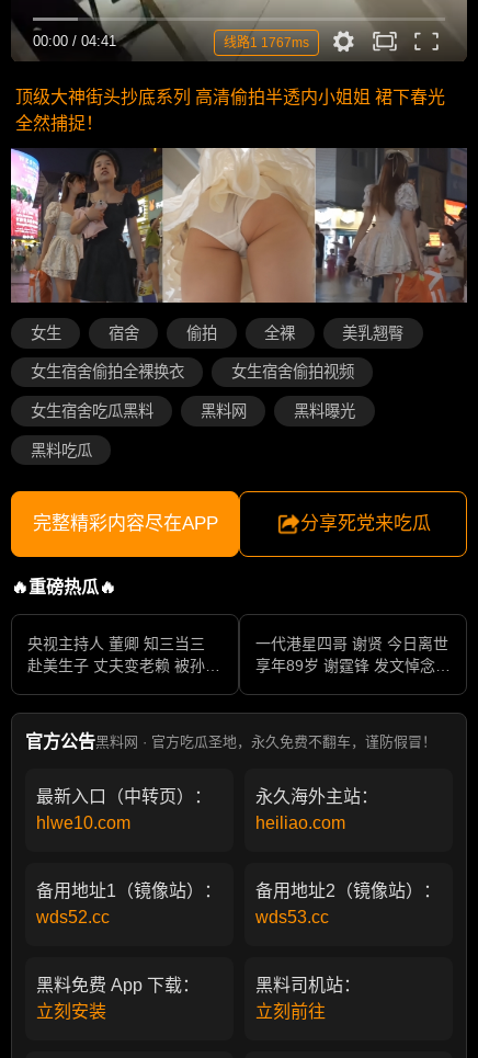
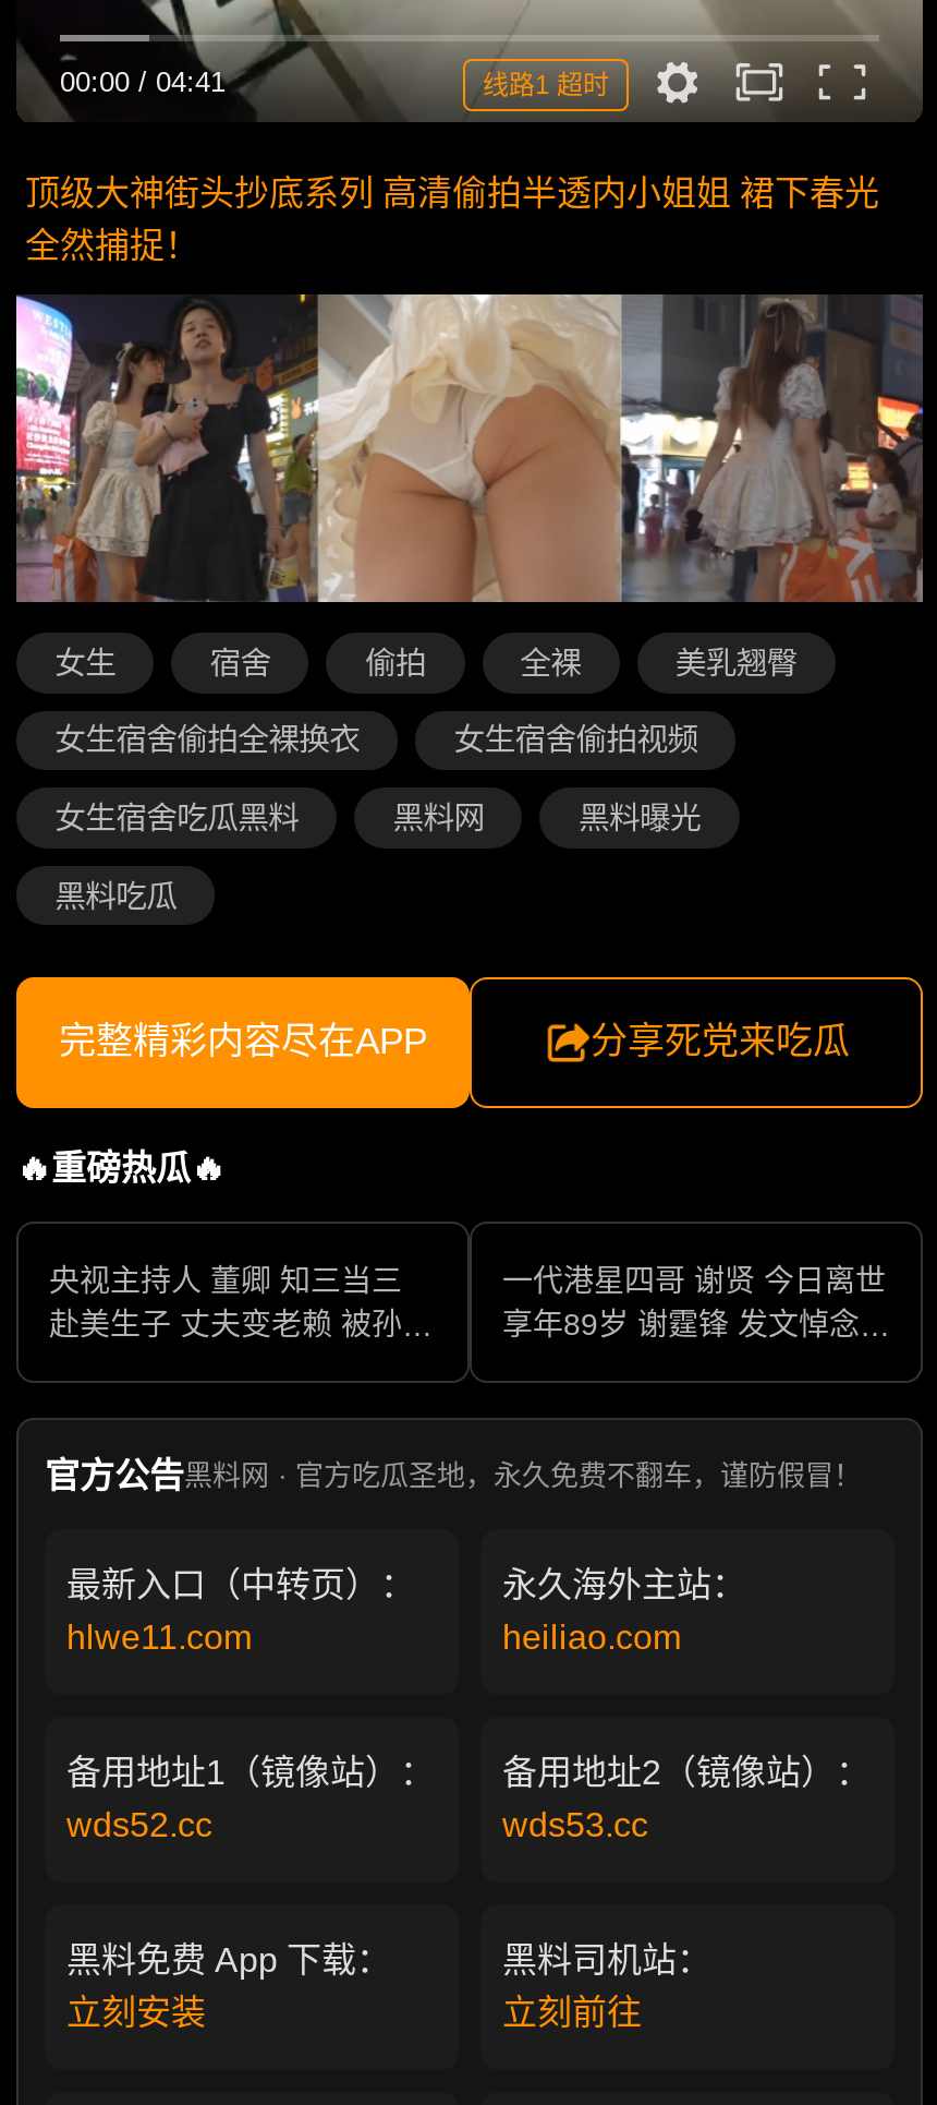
[224,36,309,51] 线路1 1767ms -> [483,71,609,101] 线路1 超时
[36,814,130,833] hlwe10.com -> [66,1619,252,1657] hlwe11.com

